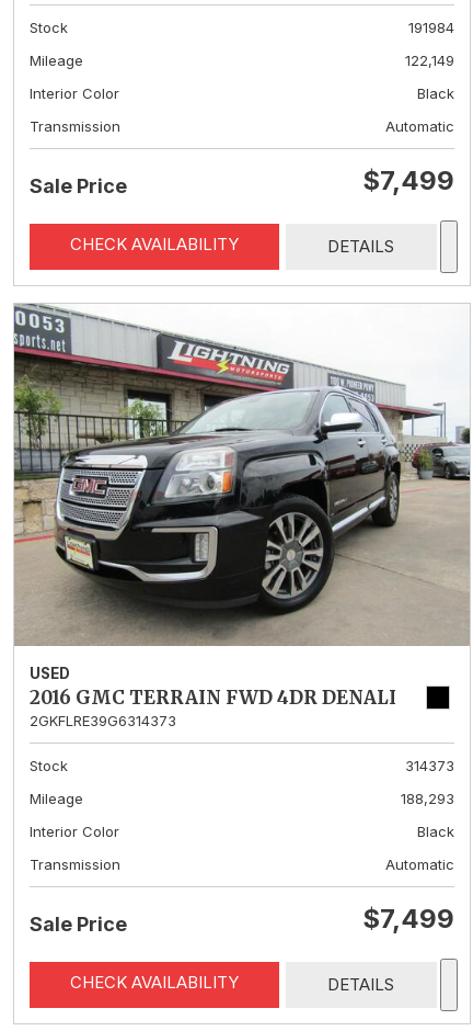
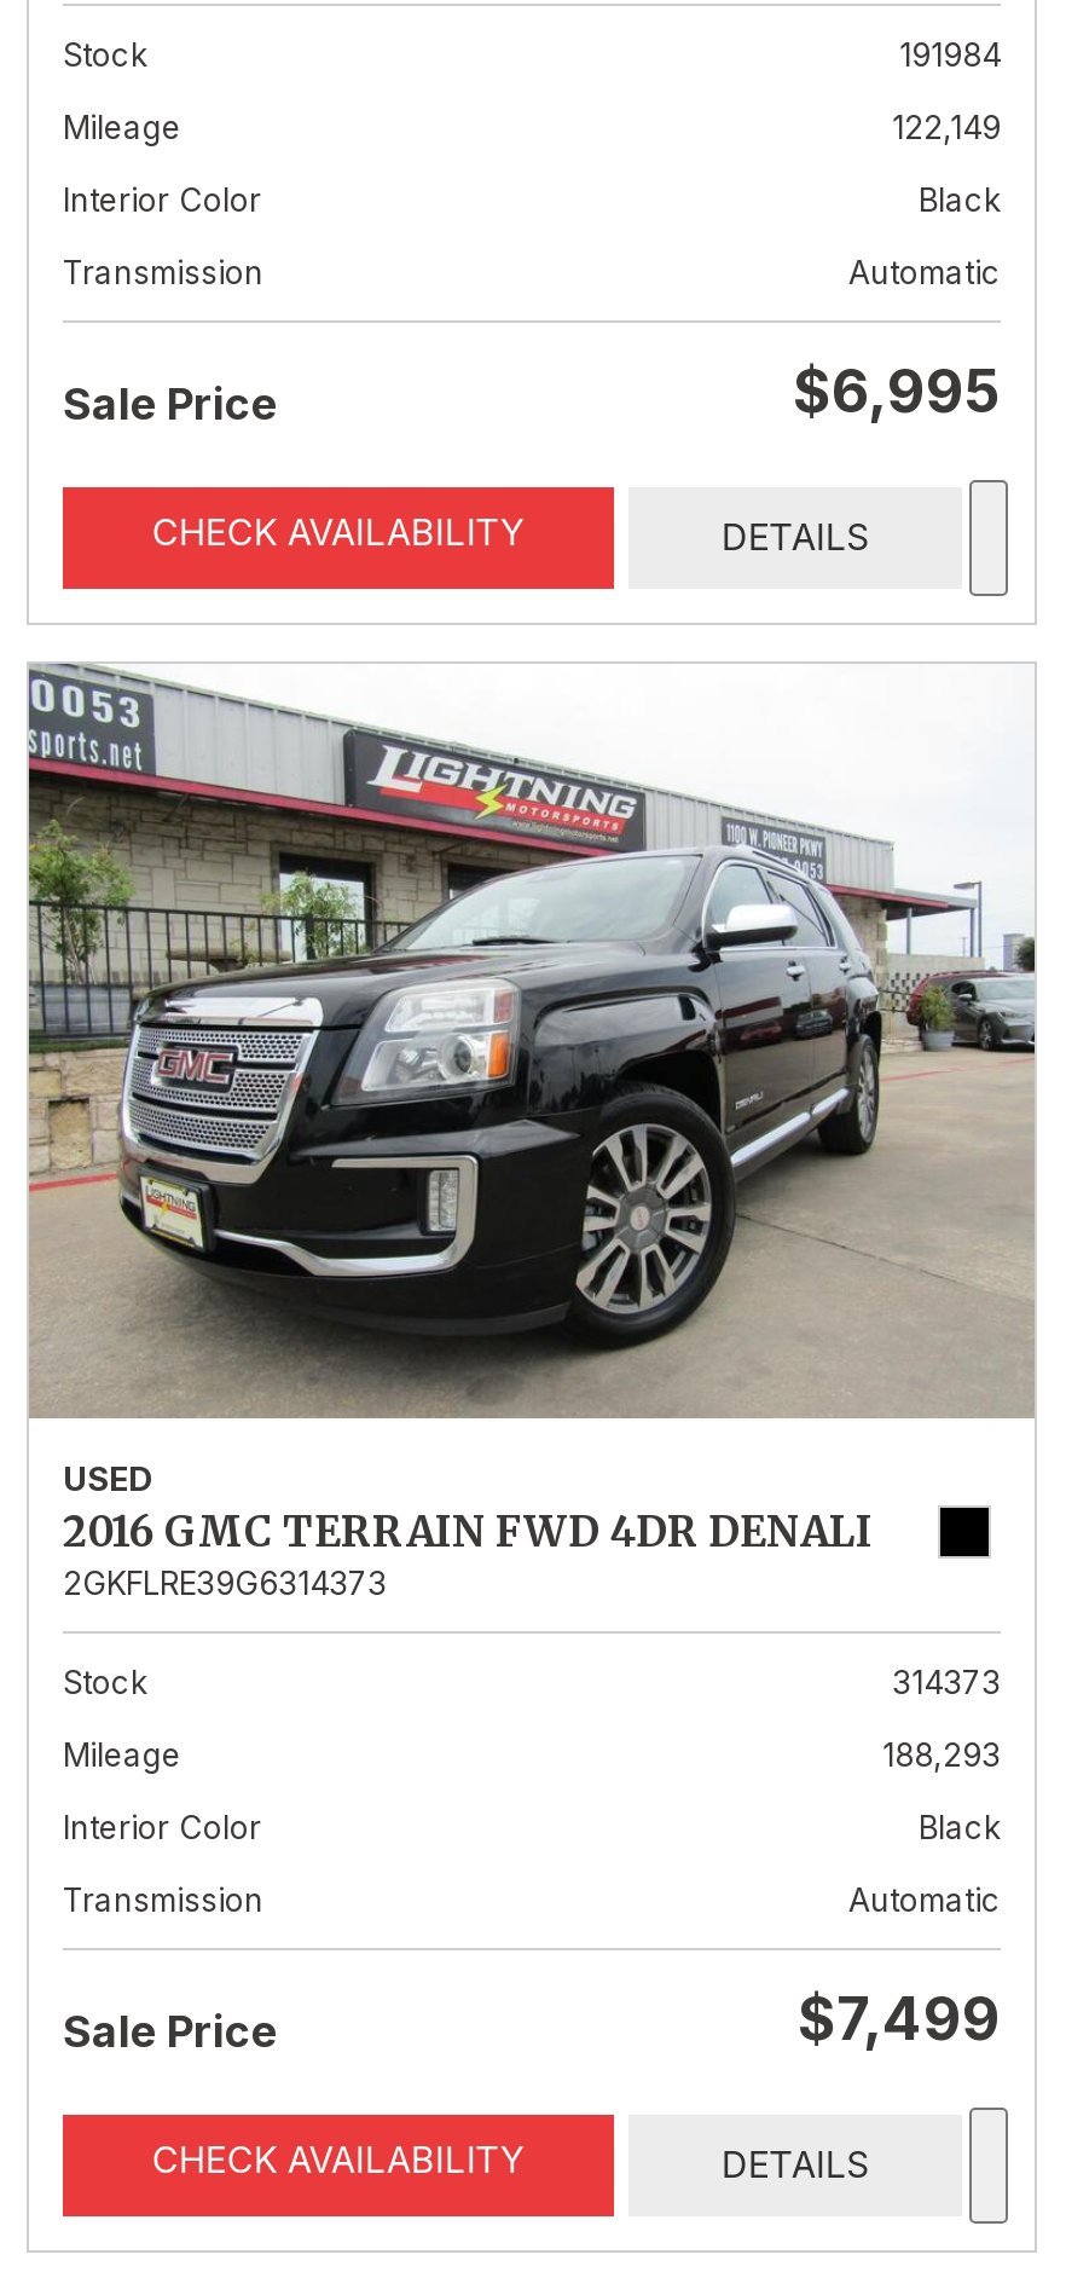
[362,165,454,196] $7,499 -> [793,357,1001,427] $6,995

